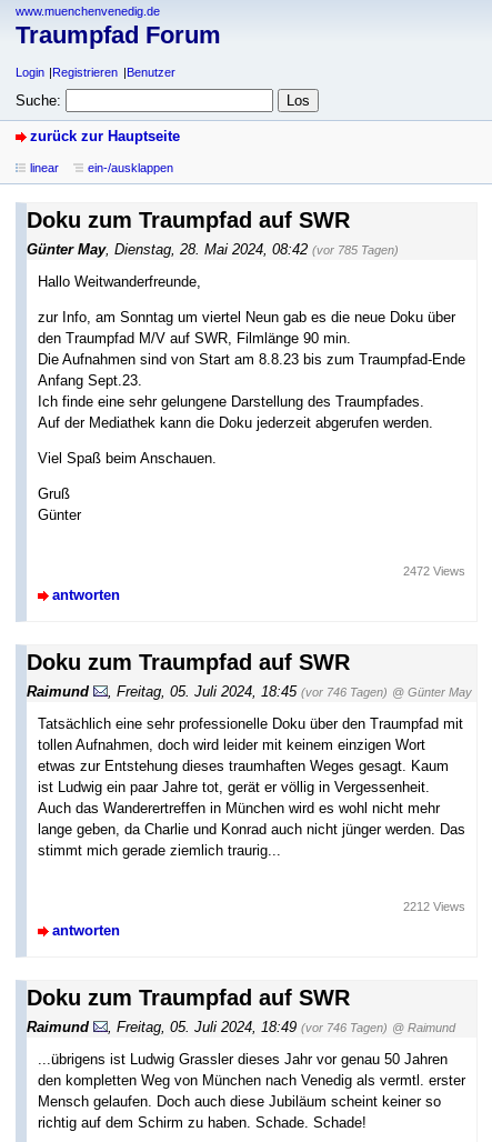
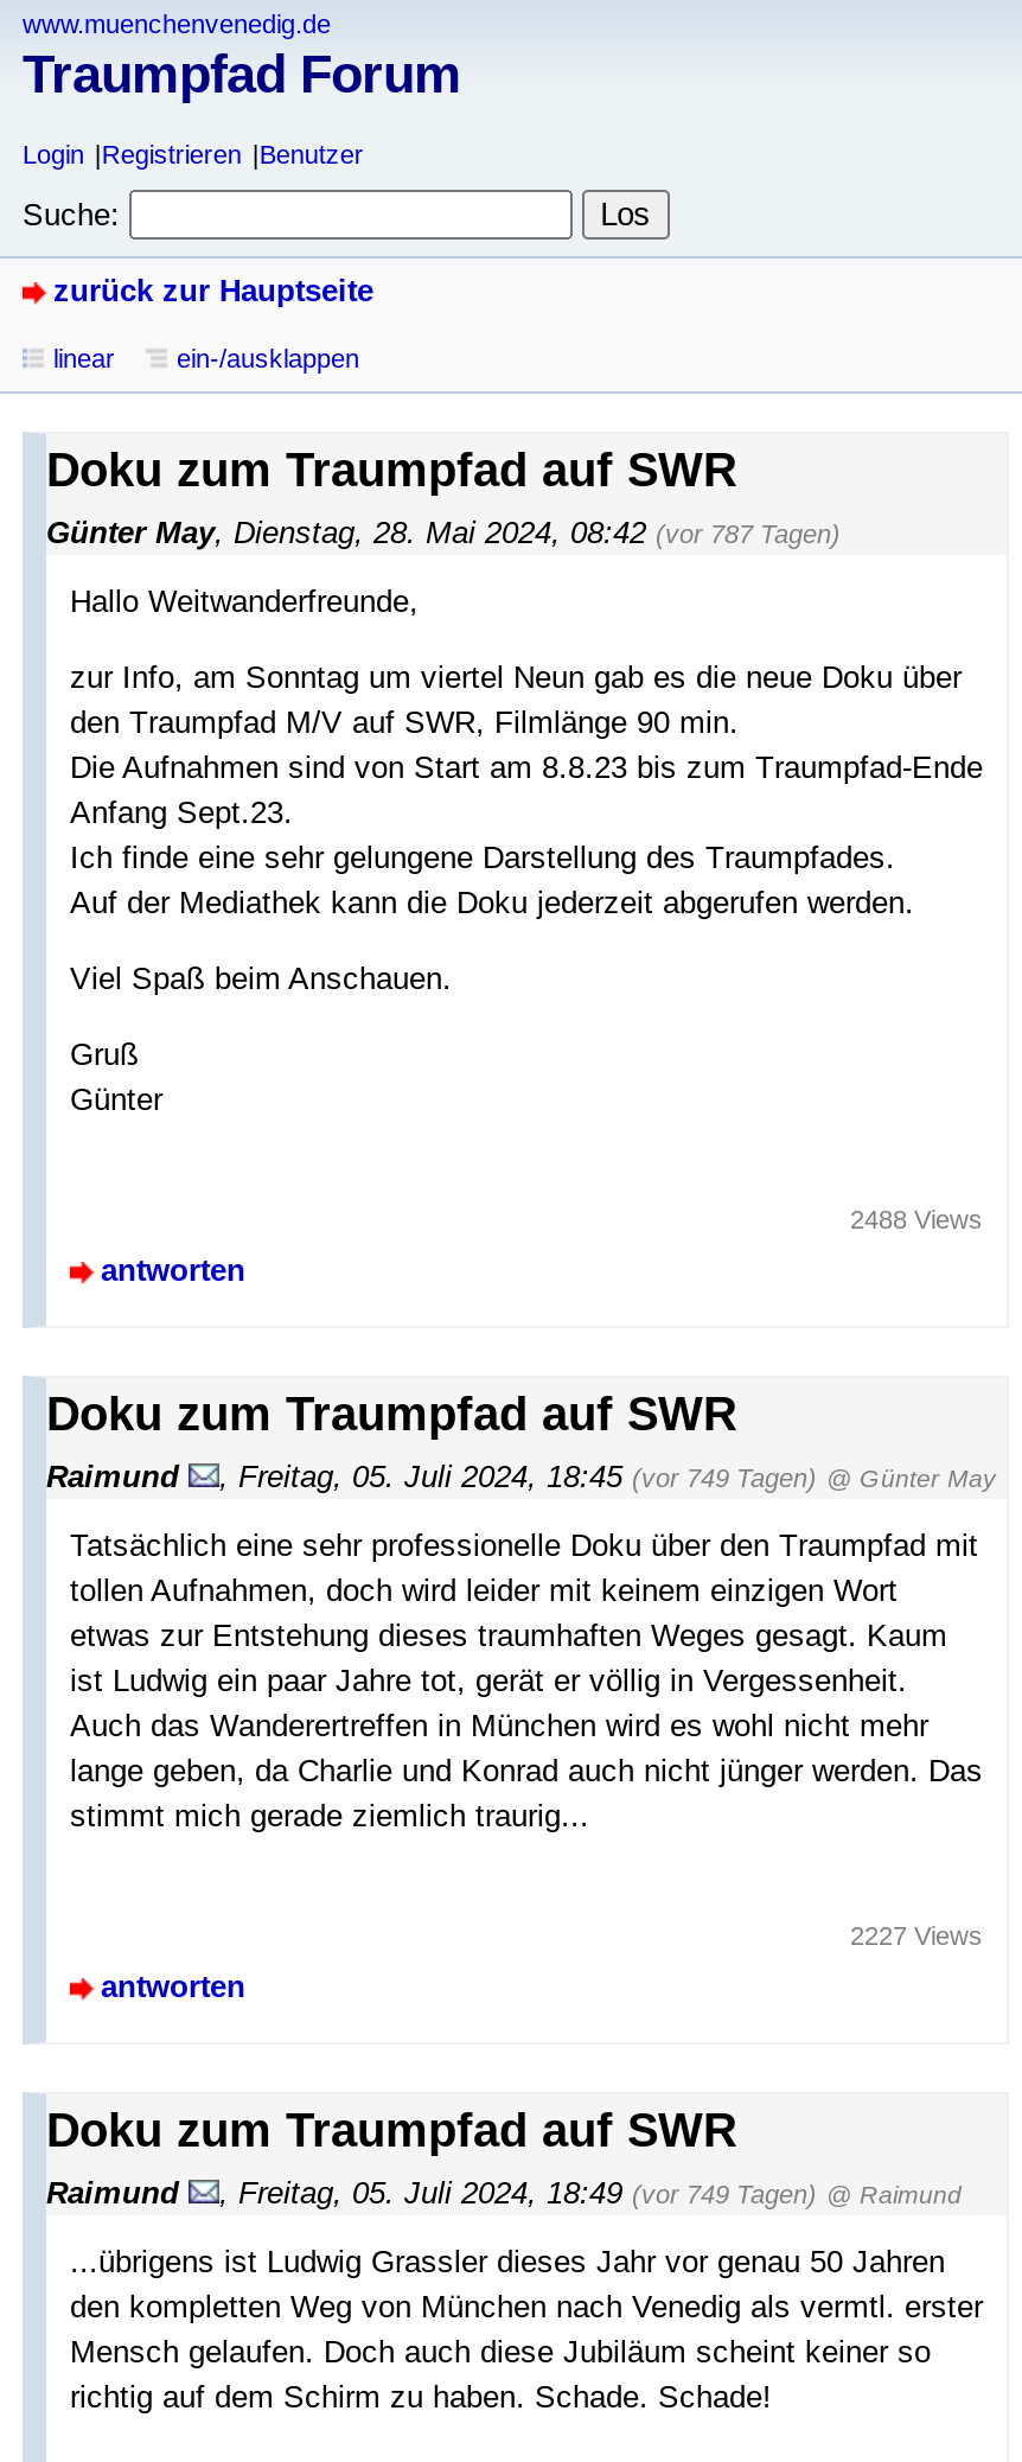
[27,241,399,257] Günter May, Dienstag, 28. Mai 2024, 08:42 (vor 785 Tagen) -> [46,514,841,549] Günter May, Dienstag, 28. Mai 2024, 08:42 (vor 787 Tagen)
[403,564,465,578] 2472 Views -> [850,1205,983,1233] 2488 Views
[108,683,472,700] , Freitag, 05. Juli 2024, 18:45 (vor 746 Tagen) @ Günter May -> [219,1459,997,1494] , Freitag, 05. Juli 2024, 18:45 (vor 749 Tagen) @ Günter May
[403,900,465,913] 2212 Views -> [850,1921,983,1950] 2227 Views
[108,1019,455,1035] , Freitag, 05. Juli 2024, 18:49 (vor 746 Tagen) @ Raimund -> [219,2175,962,2211] , Freitag, 05. Juli 2024, 18:49 (vor 749 Tagen) @ Raimund

